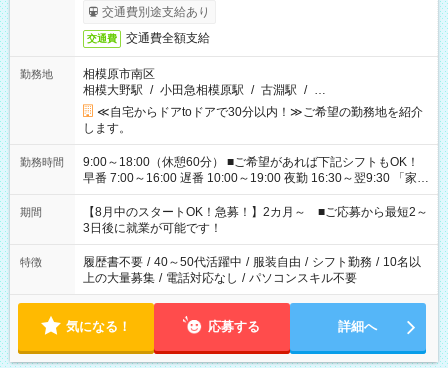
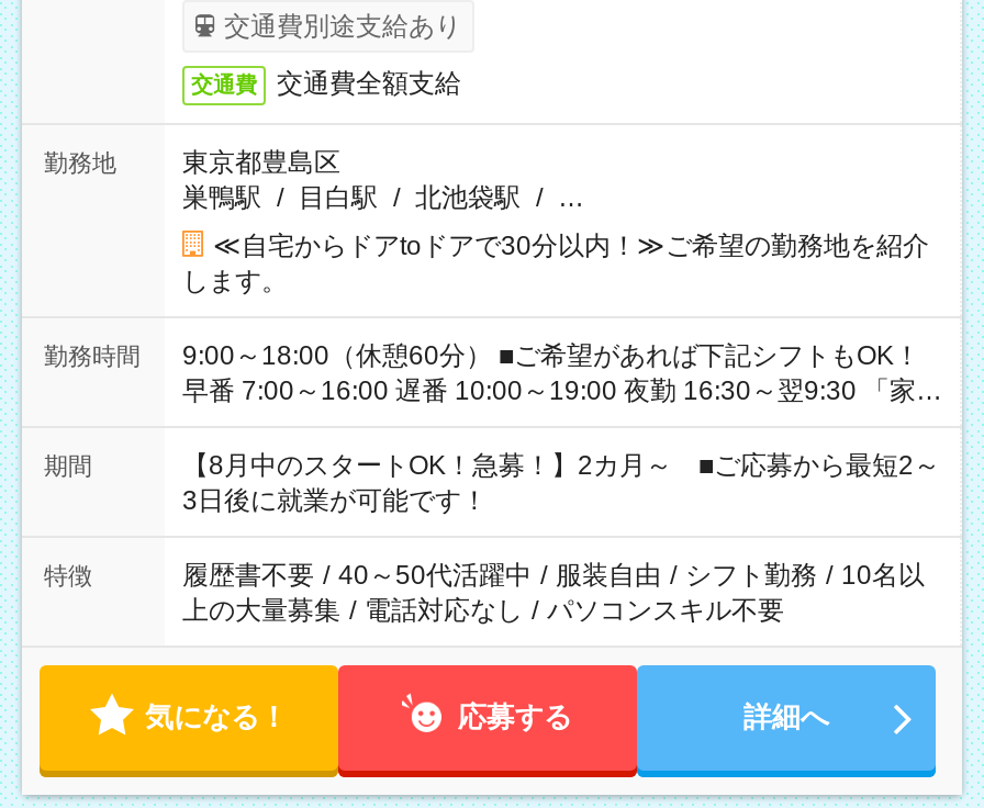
[83,67,326,97] 相模原市南区 | 相模大野駅 / 小田急相模原駅 / 古淵駅 / … -> [182,147,584,213] 東京都豊島区 | 巣鴨駅 / 目白駅 / 北池袋駅 / …

